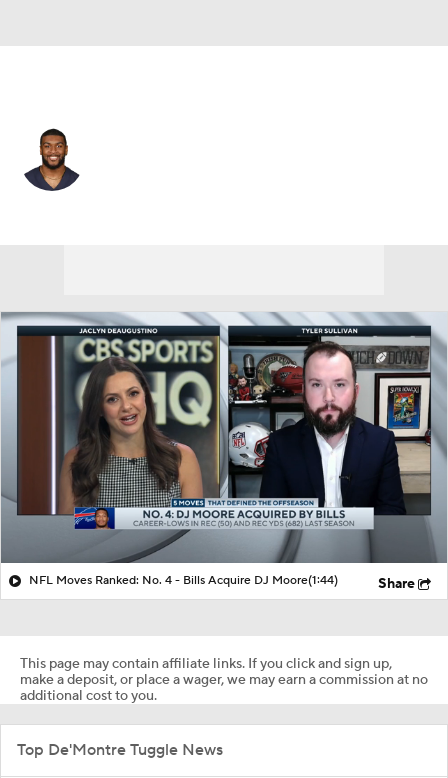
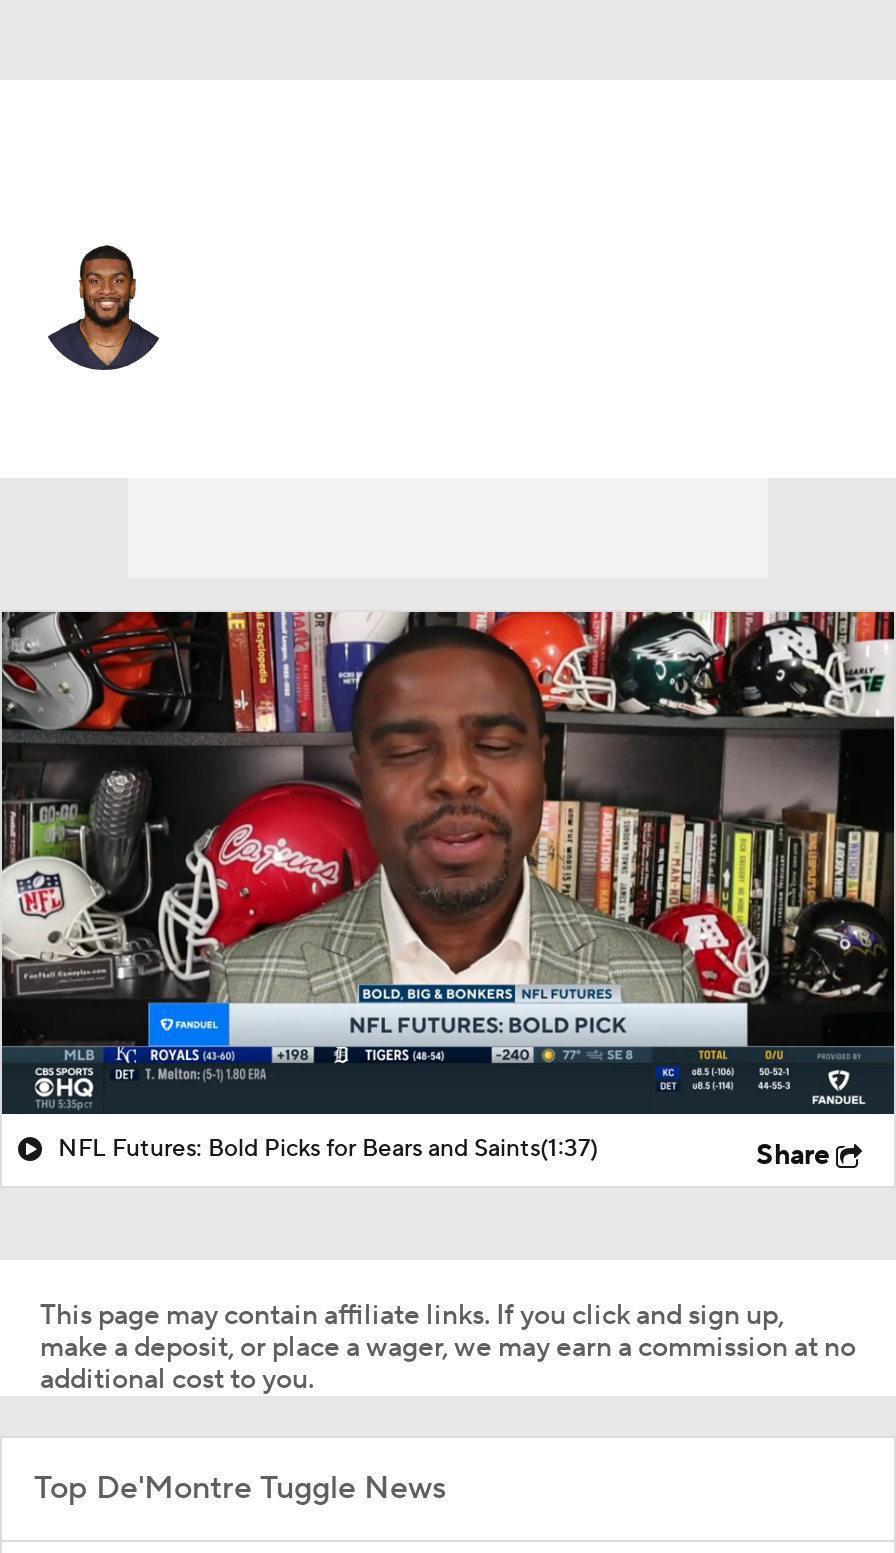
[3,312,445,588] [image] | NFL Moves Ranked: No. 4 - Bills Acquire DJ Moore(1:44) -> [6,610,890,1164] [image] | NFL Futures: Bold Picks for Bears and Saints(1:37)

